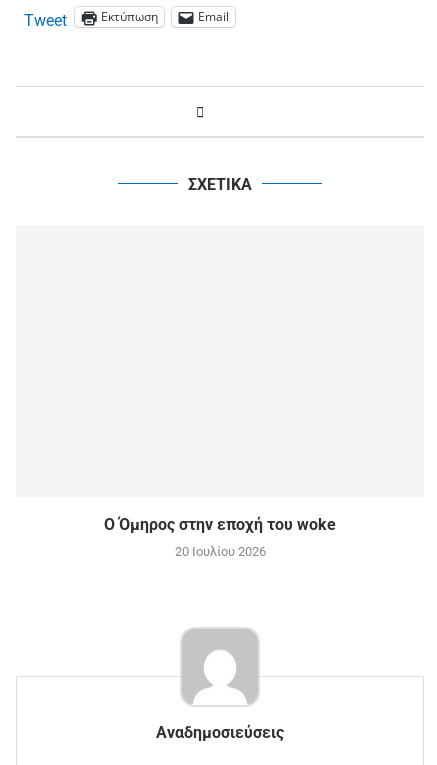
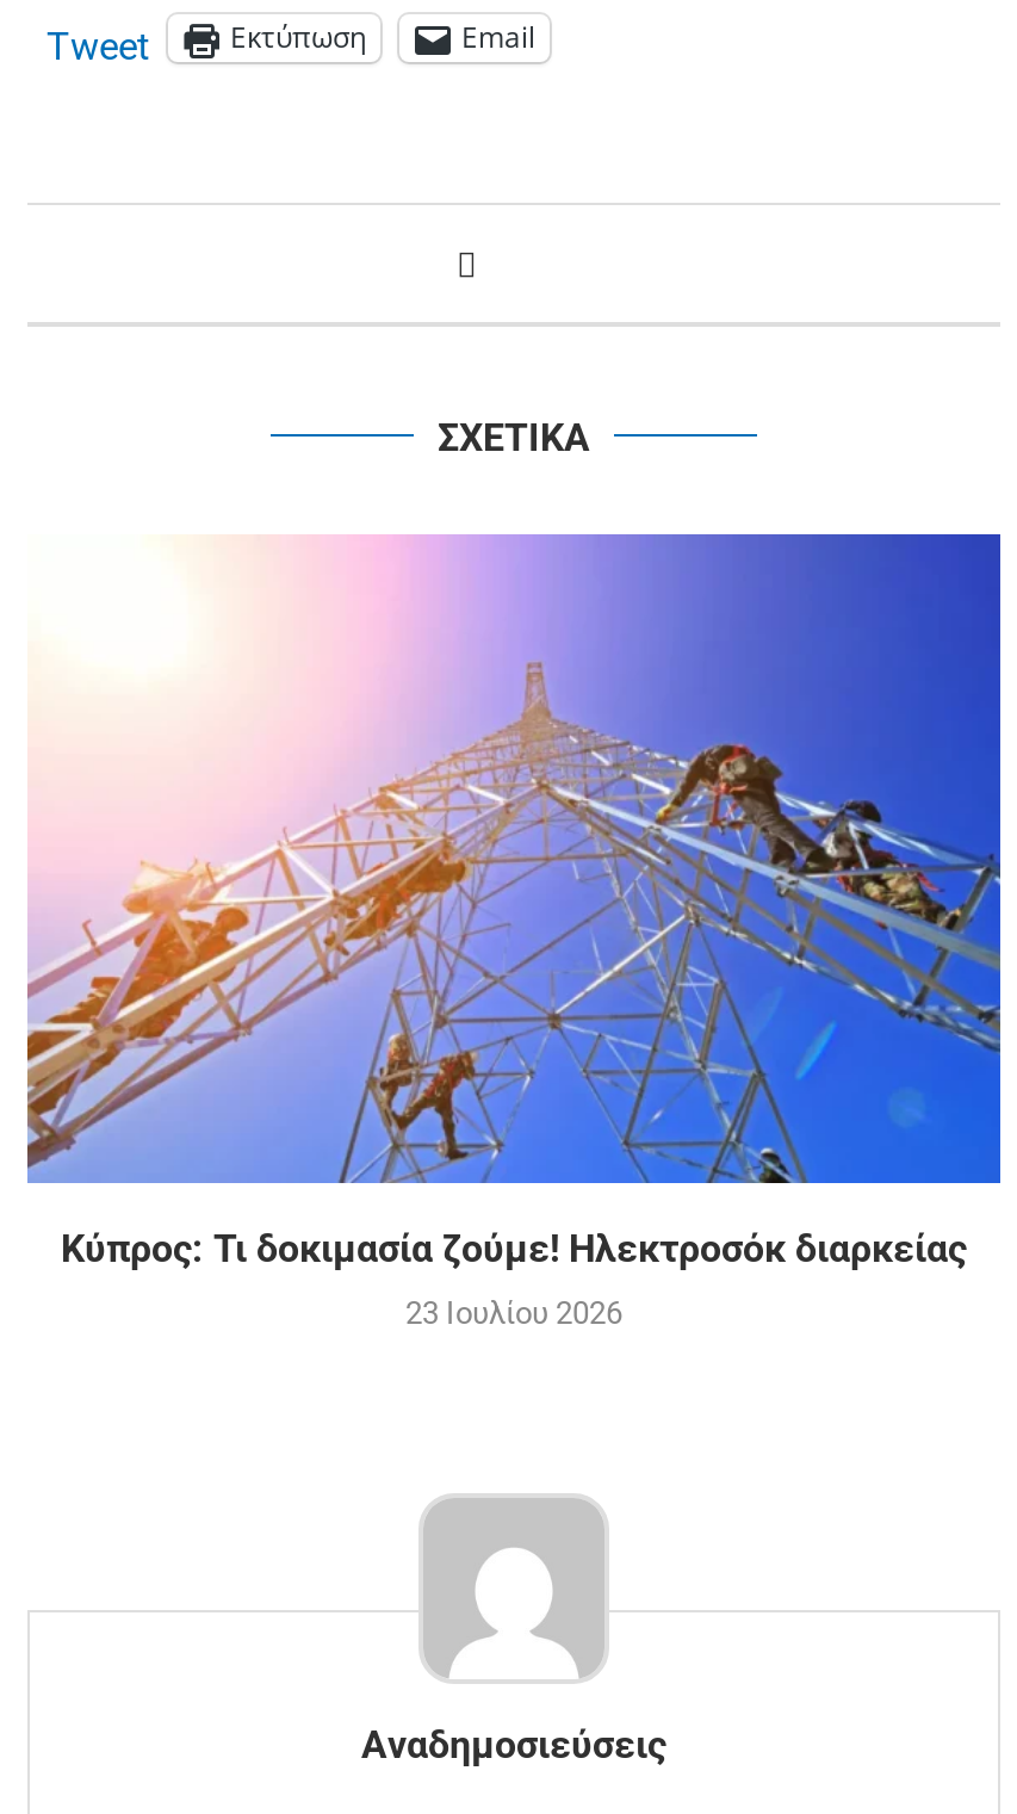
none -> [25,532,1003,1185] [image]
[104,514,336,533] Ο Όμηρος στην εποχή του woke -> [61,1225,967,1270] Κύπρος: Τι δοκιμασία ζούμε! Ηλεκτροσόκ διαρκείας
[174,543,265,558] 20 Ιουλίου 2026 -> [405,1294,622,1330] 23 Ιουλίου 2026

